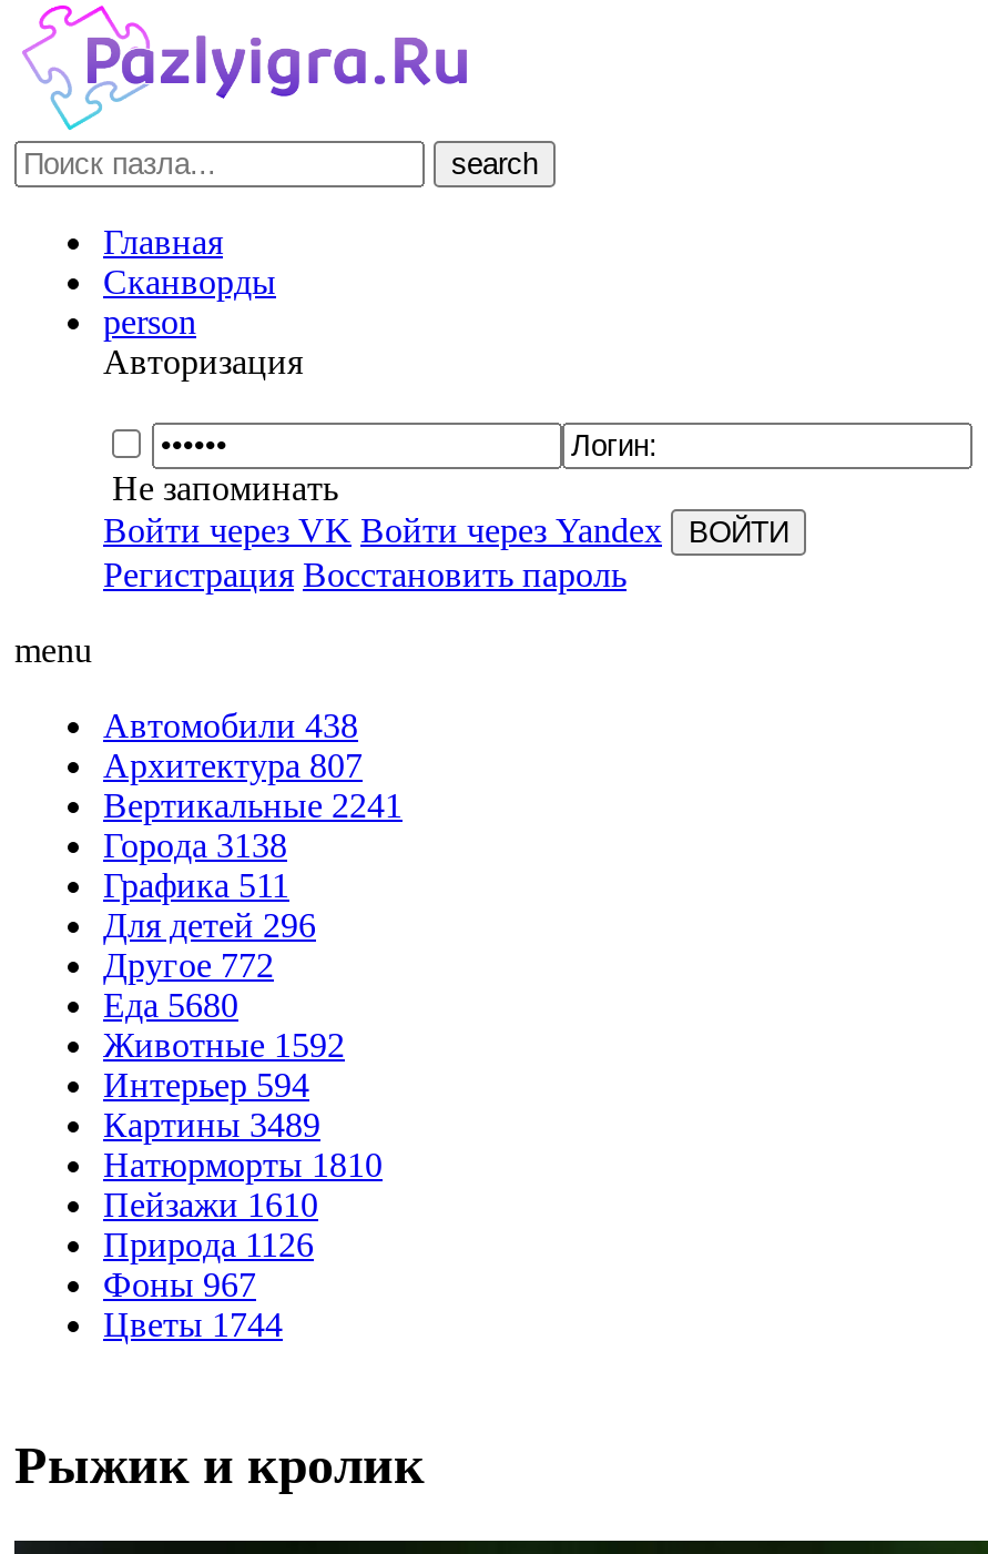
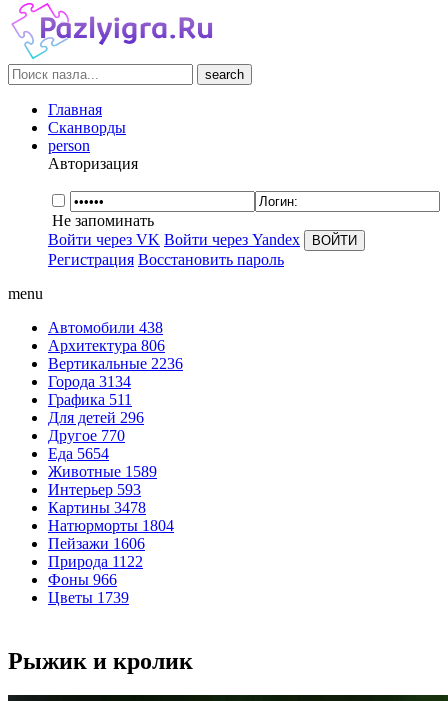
[103,746,363,784] Архитектура 807 -> [48,337,165,354] Архитектура 806
[103,786,403,824] Вертикальные 2241 -> [48,355,183,372] Вертикальные 2236
[103,826,287,864] Города 3138 -> [48,373,131,390] Города 3134
[103,946,274,984] Другое 772 -> [48,427,125,444] Другое 770
[103,986,238,1024] Еда 5680 -> [48,445,109,462] Еда 5654
[103,1026,345,1064] Животные 1592 -> [48,463,157,480] Животные 1589
[103,1066,309,1104] Интерьер 594 -> [48,481,141,498] Интерьер 593
[103,1106,320,1144] Картины 3489 -> [48,499,146,516] Картины 3478
[103,1146,383,1184] Натюрморты 1810 -> [48,517,174,534] Натюрморты 1804
[103,1186,318,1223] Пейзажи 1610 -> [48,535,145,552] Пейзажи 1606
[103,1226,314,1263] Природа 1126 -> [48,553,143,570] Природа 1122
[103,1266,256,1303] Фоны 967 -> [48,571,117,588] Фоны 966
[103,1306,283,1343] Цветы 1744 -> [48,589,129,606] Цветы 1739

